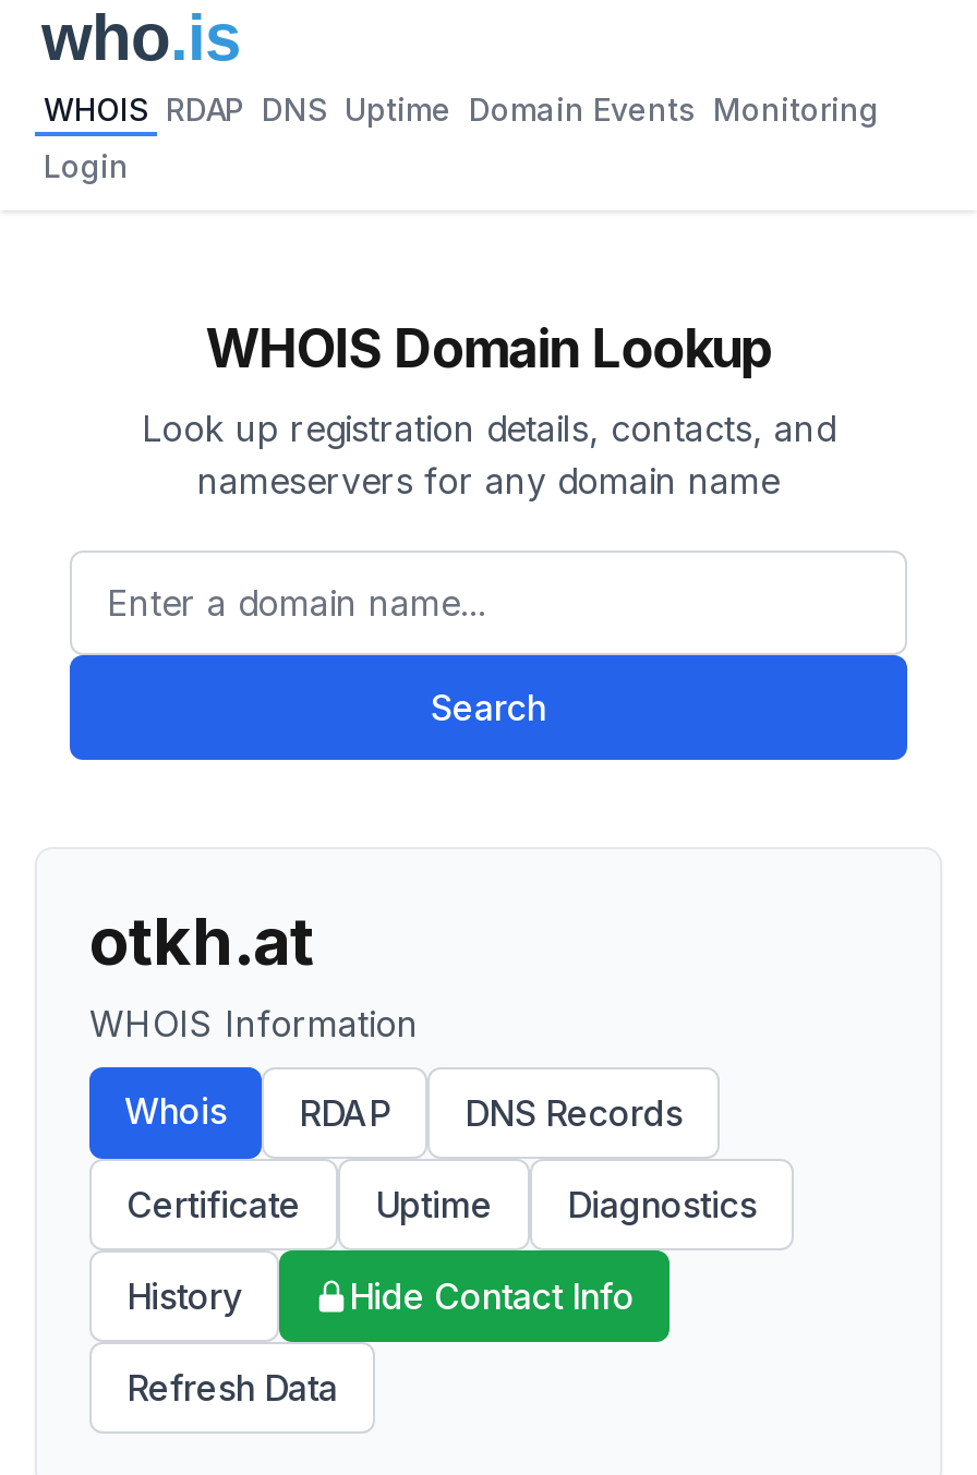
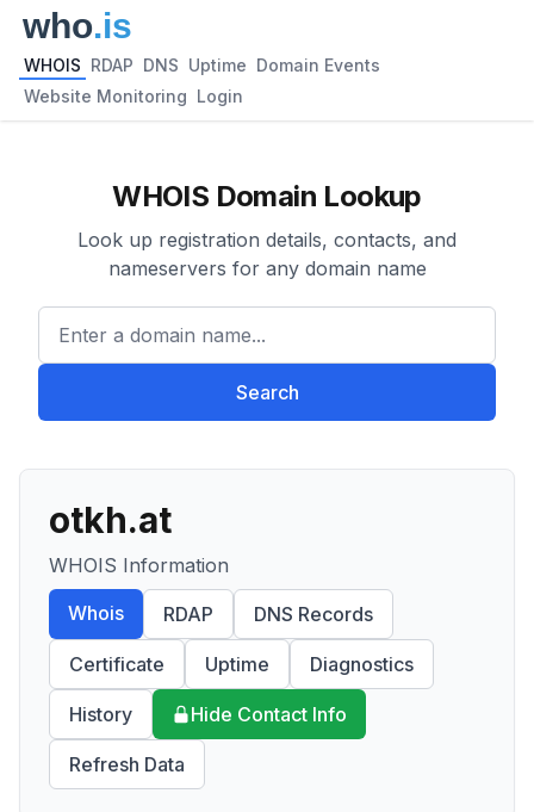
[44,90,879,128] WHOIS RDAP DNS Uptime Domain Events Monitoring -> [24,55,380,75] WHOIS RDAP DNS Uptime Domain Events
[44,147,129,184] Login -> [24,86,243,106] Website Monitoring Login

